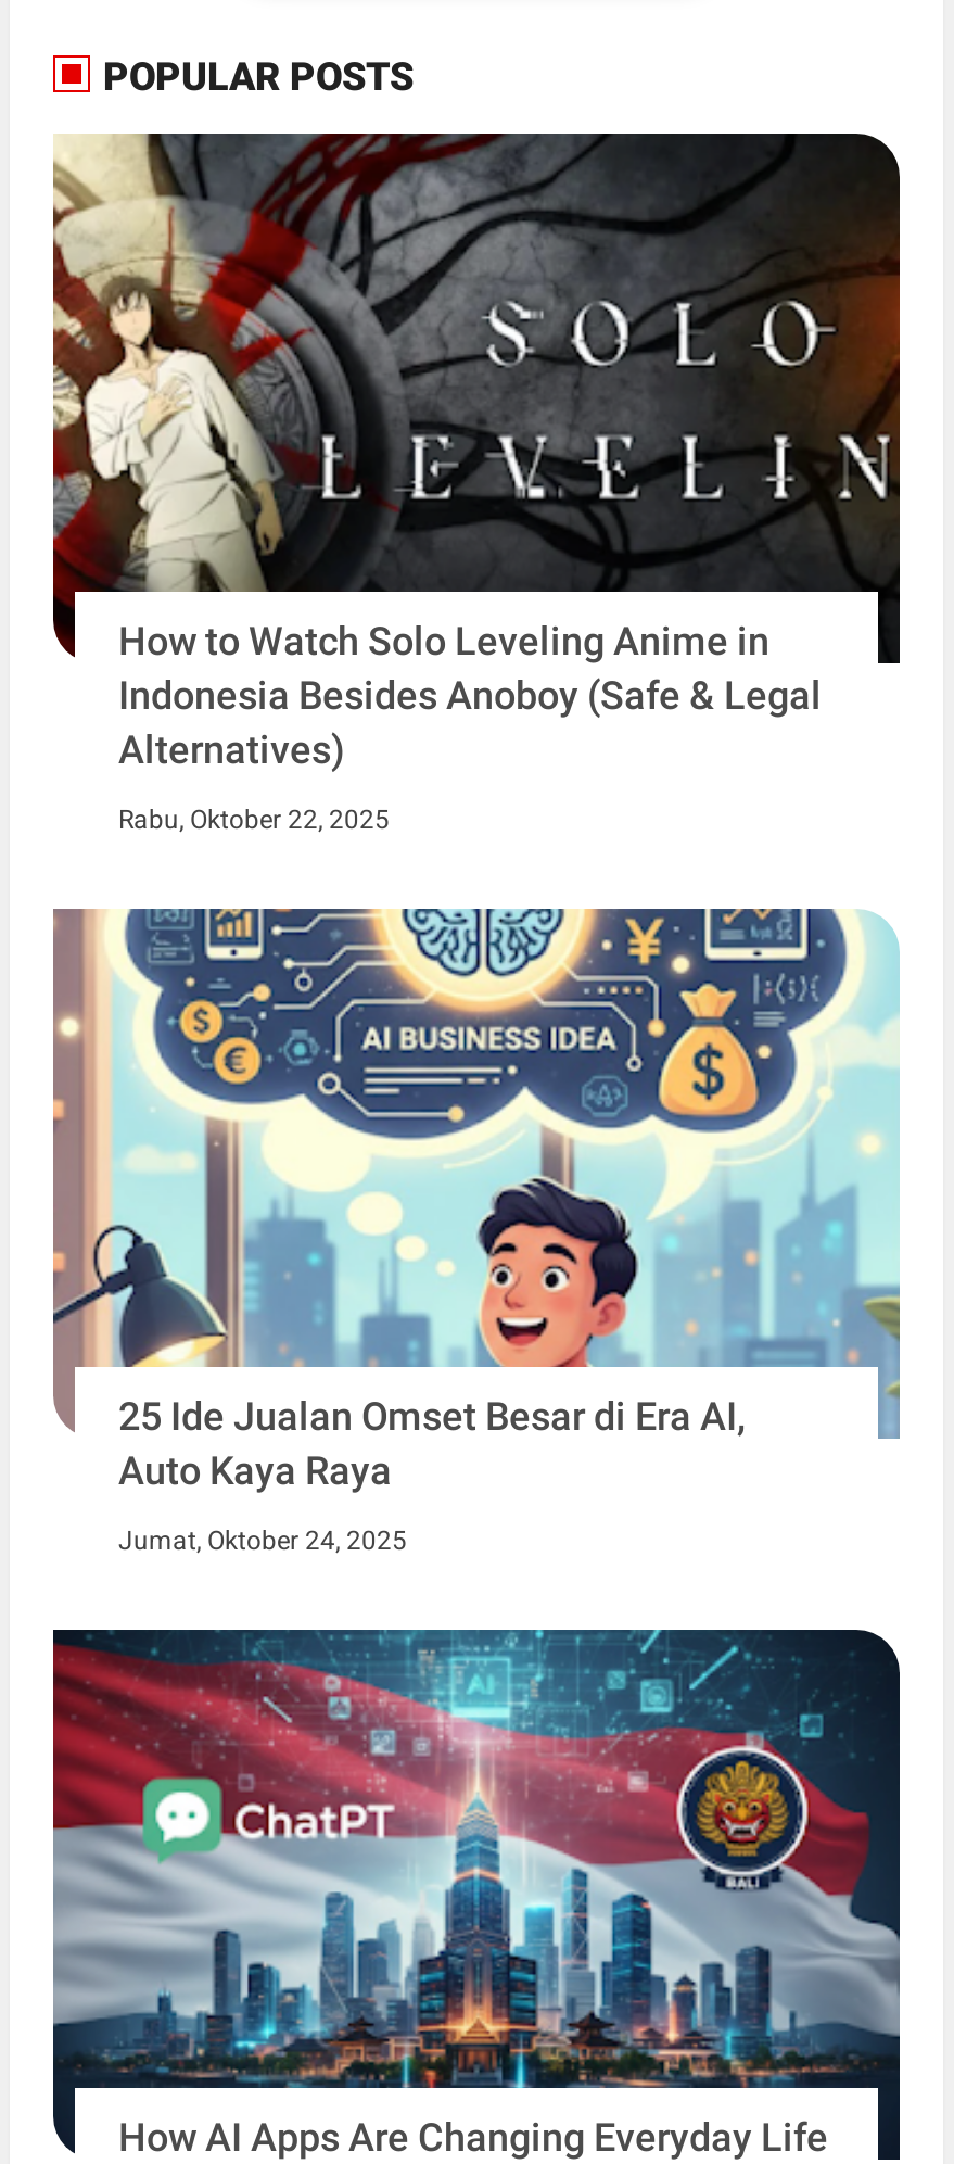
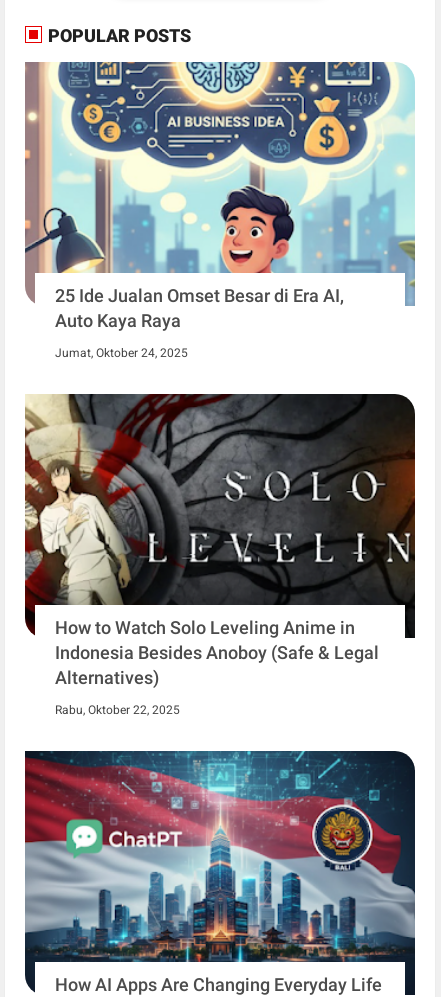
moved [49,129,902,835] -> [23,392,416,717]: [image] | How to Watch Solo Leveling Anime in | Indonesia Besides Anoboy (Safe & Legal | Alternatives) | Rabu, Oktober 22, 2025
moved [53,907,902,1556] -> [24,61,416,360]: [image] | 25 Ide Jualan Omset Besar di Era AI, | Auto Kaya Raya | Jumat, Oktober 24, 2025

